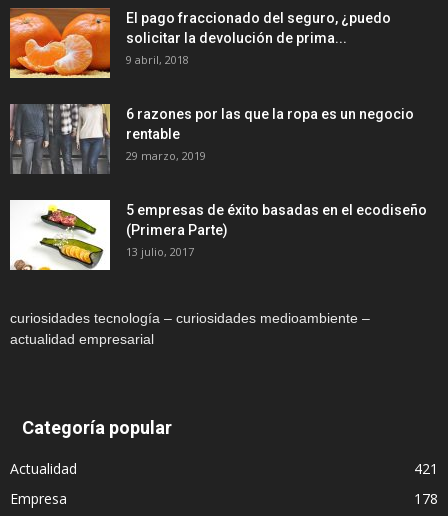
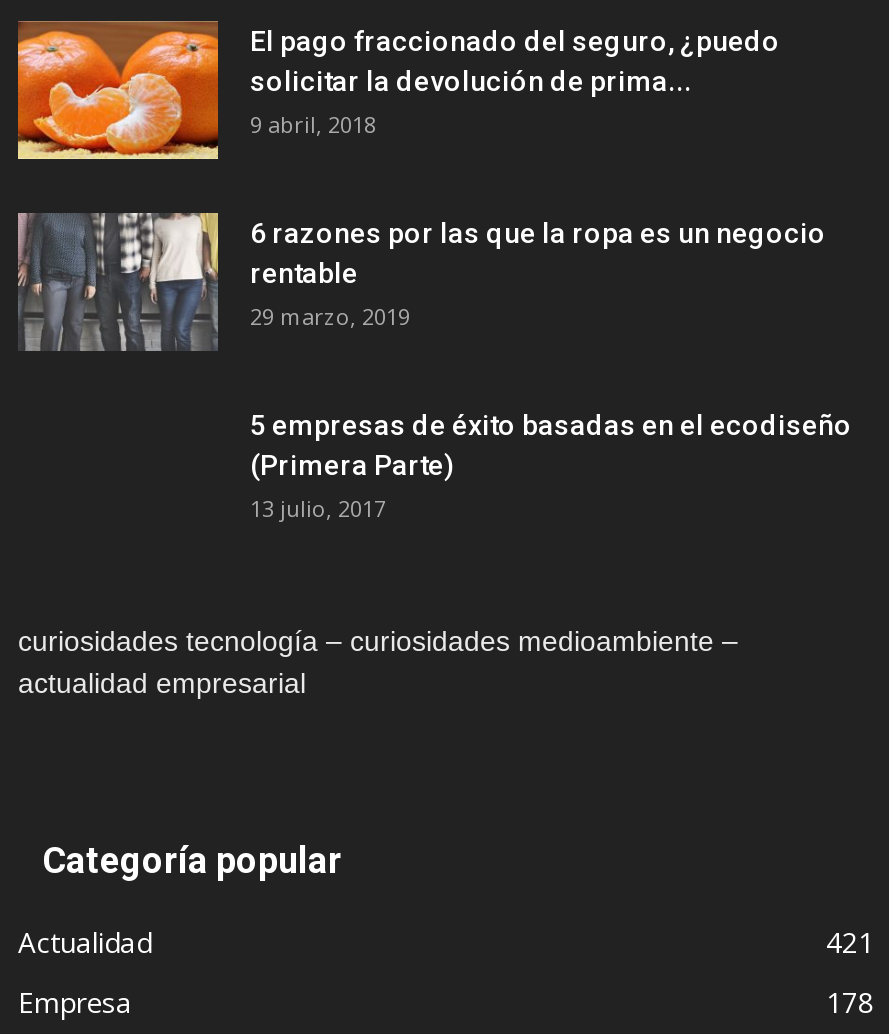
[9,199,111,271] [image] -> none

